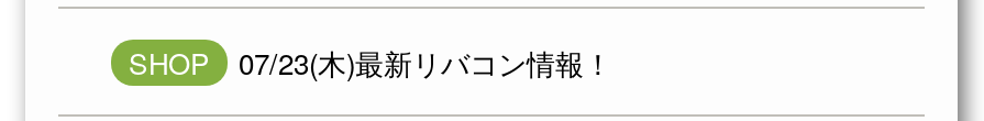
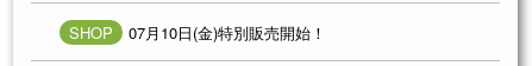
[239,42,612,83] 07/23(木)最新リバコン情報！ -> [129,21,326,43] 07月10日(金)特別販売開始！

